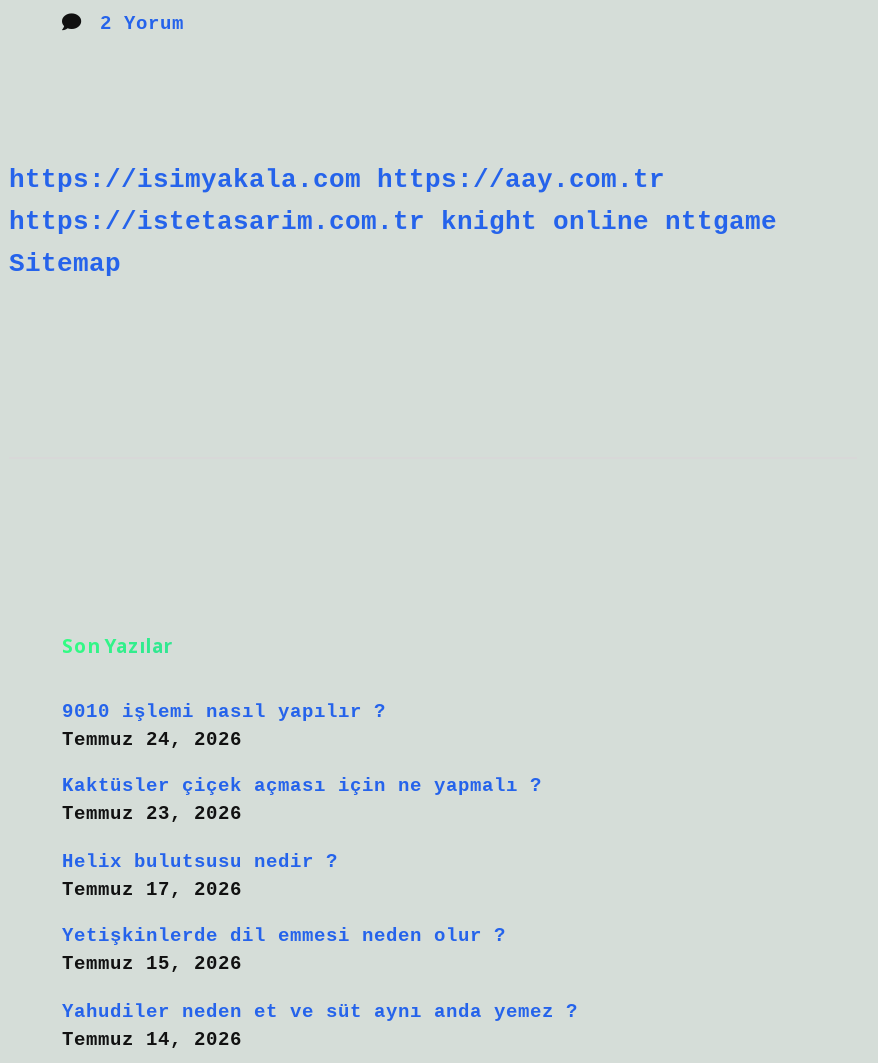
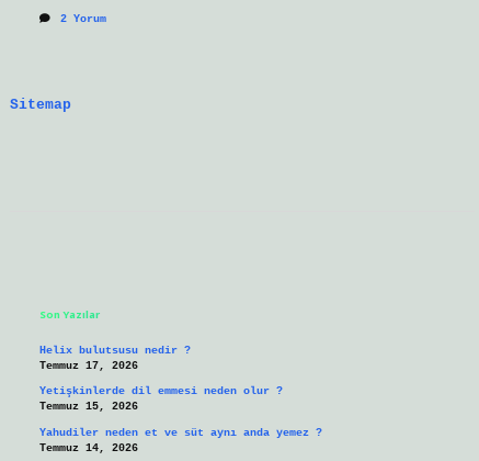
[9,164,777,236] https://isimyakala.com https://aay.com.tr | https://istetasarim.com.tr knight online nttgame -> none
[62,700,542,826] 9010 işlemi nasıl yapılır ? | Temmuz 24, 2026 | Kaktüsler çiçek açması için ne yapmalı ? | Temmuz 23, 2026 -> none

